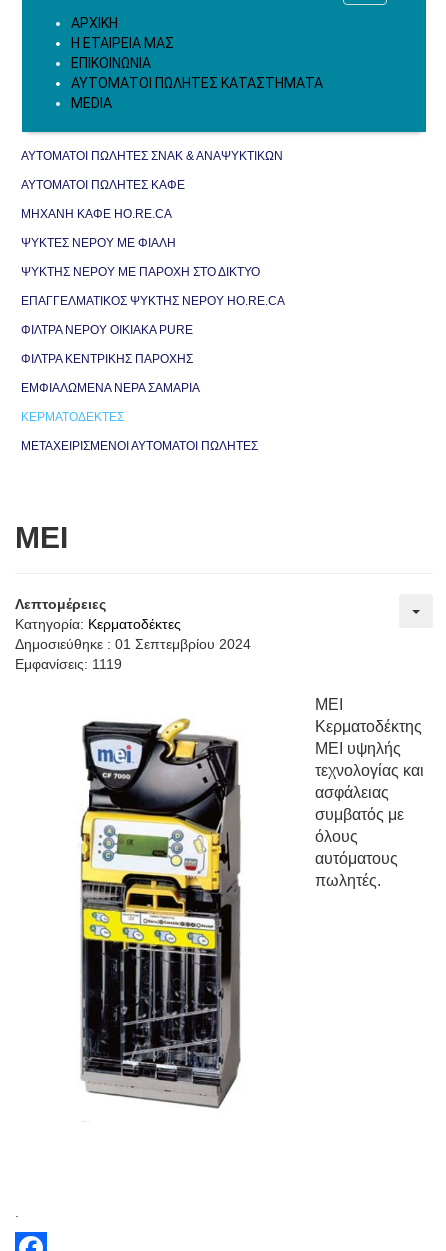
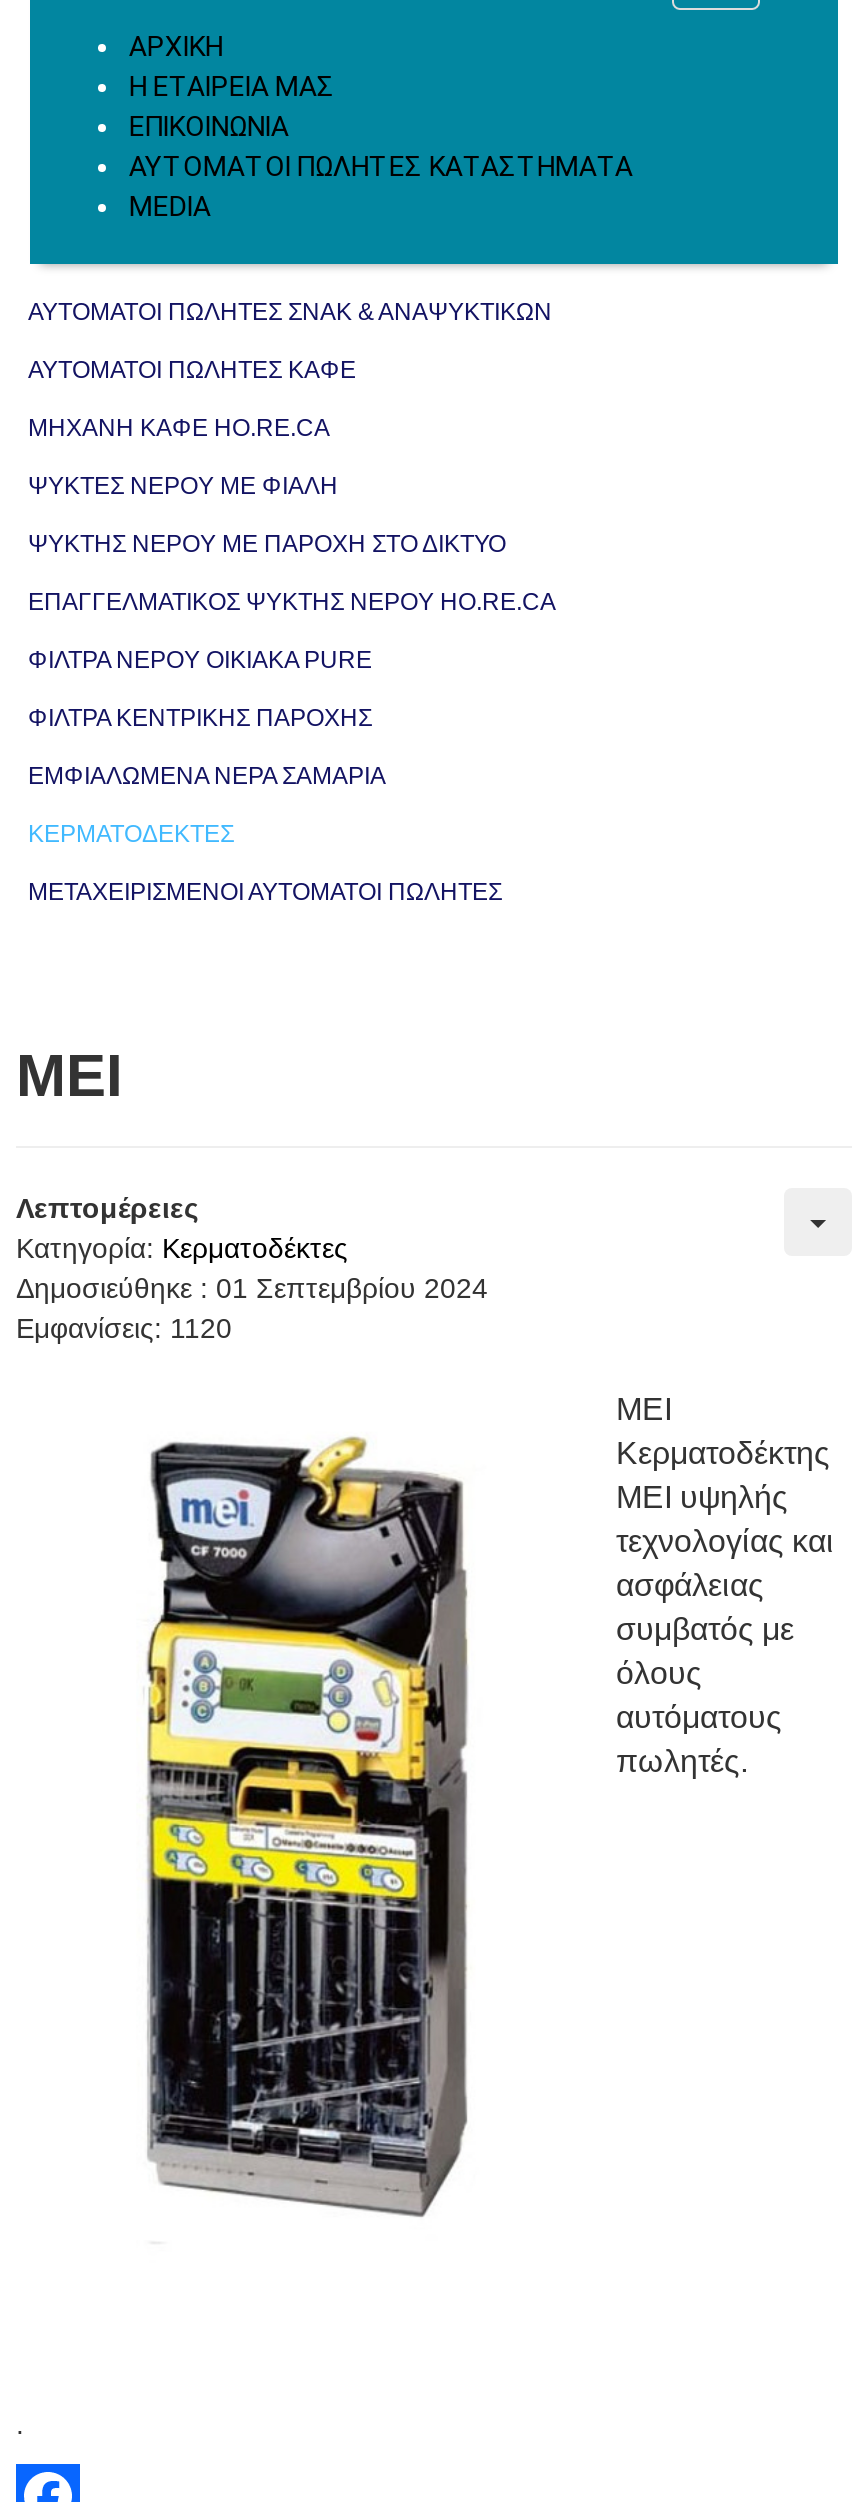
[15,656,122,672] Εμφανίσεις: 1119 -> [16,1312,232,1344] Εμφανίσεις: 1120

